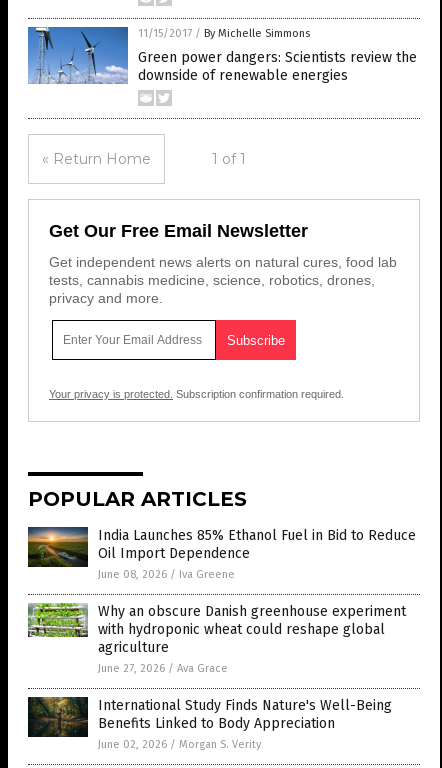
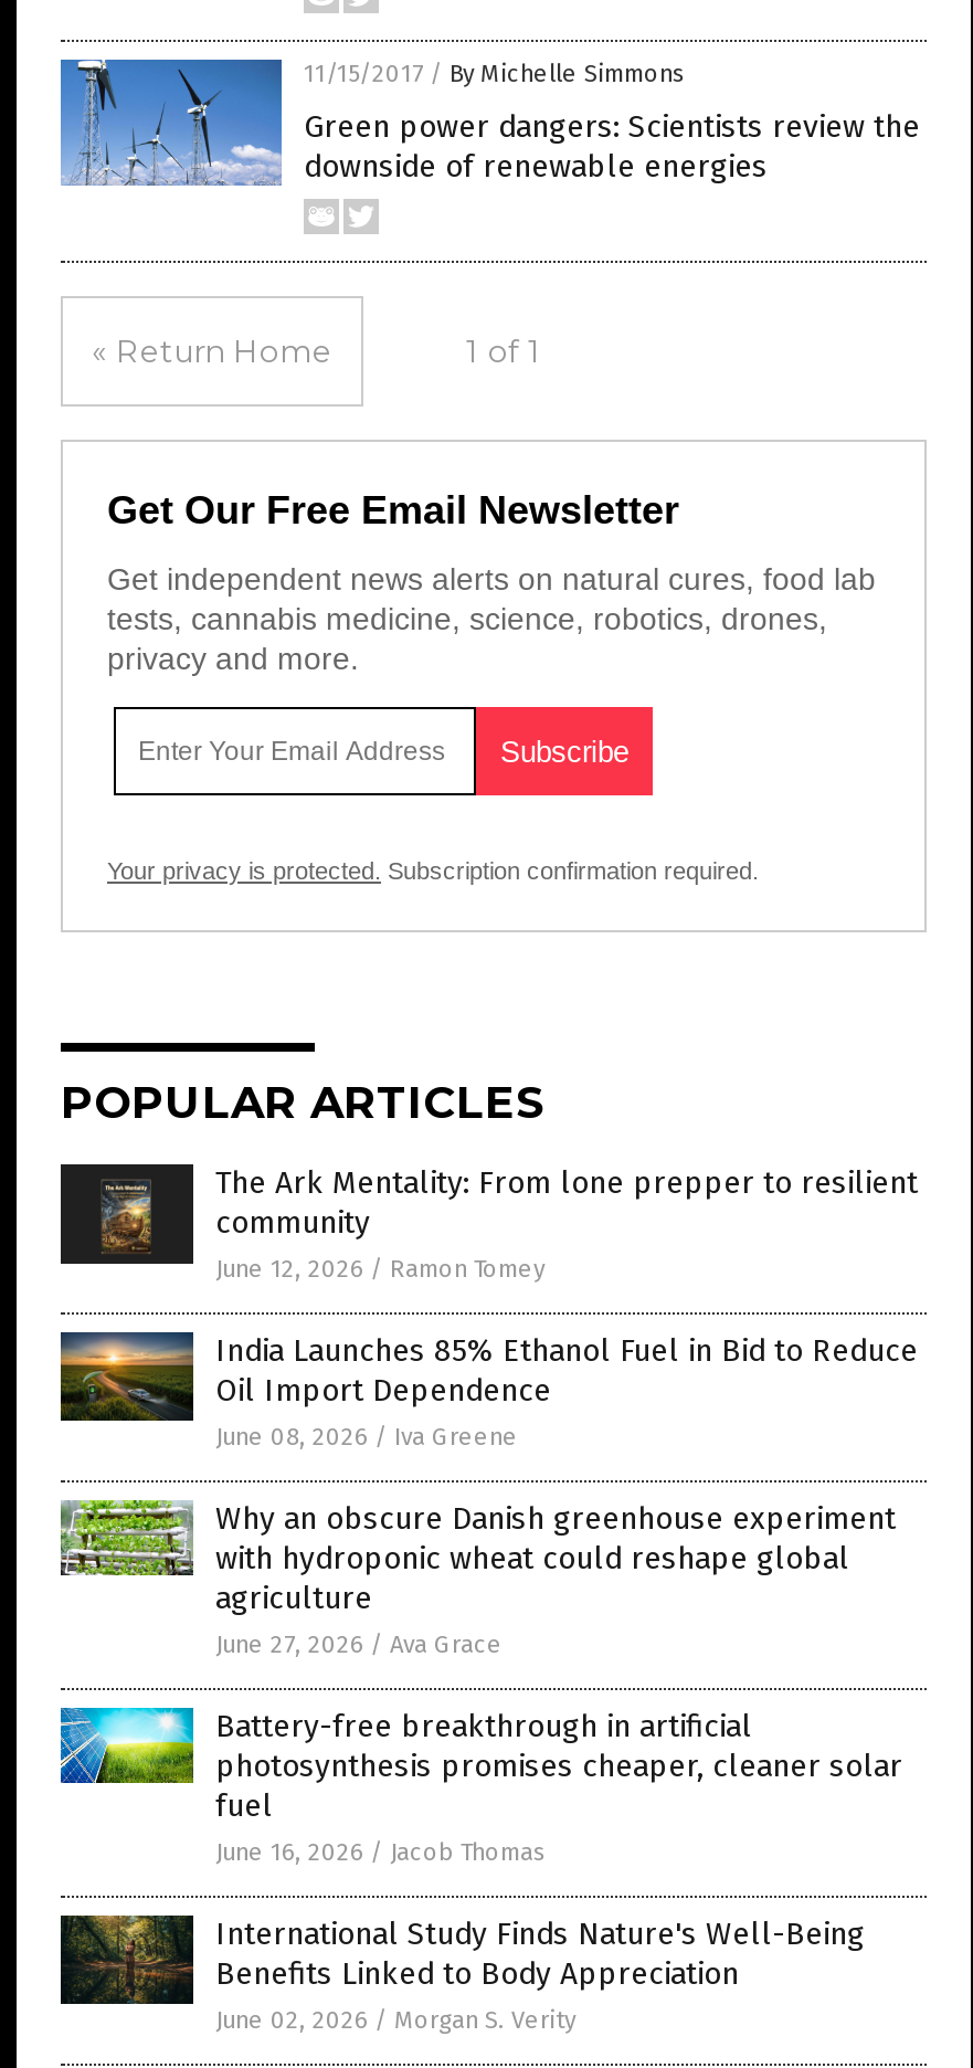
none -> [59,1164,918,1284] [image] | The Ark Mentality: From lone prepper to resilient | community | June 12, 2026 / Ramon Tomey
none -> [59,1706,902,1867] [image] | Battery-free breakthrough in artificial | photosynthesis promises cheaper, cleaner solar | fuel | June 16, 2026 / Jacob Thomas

